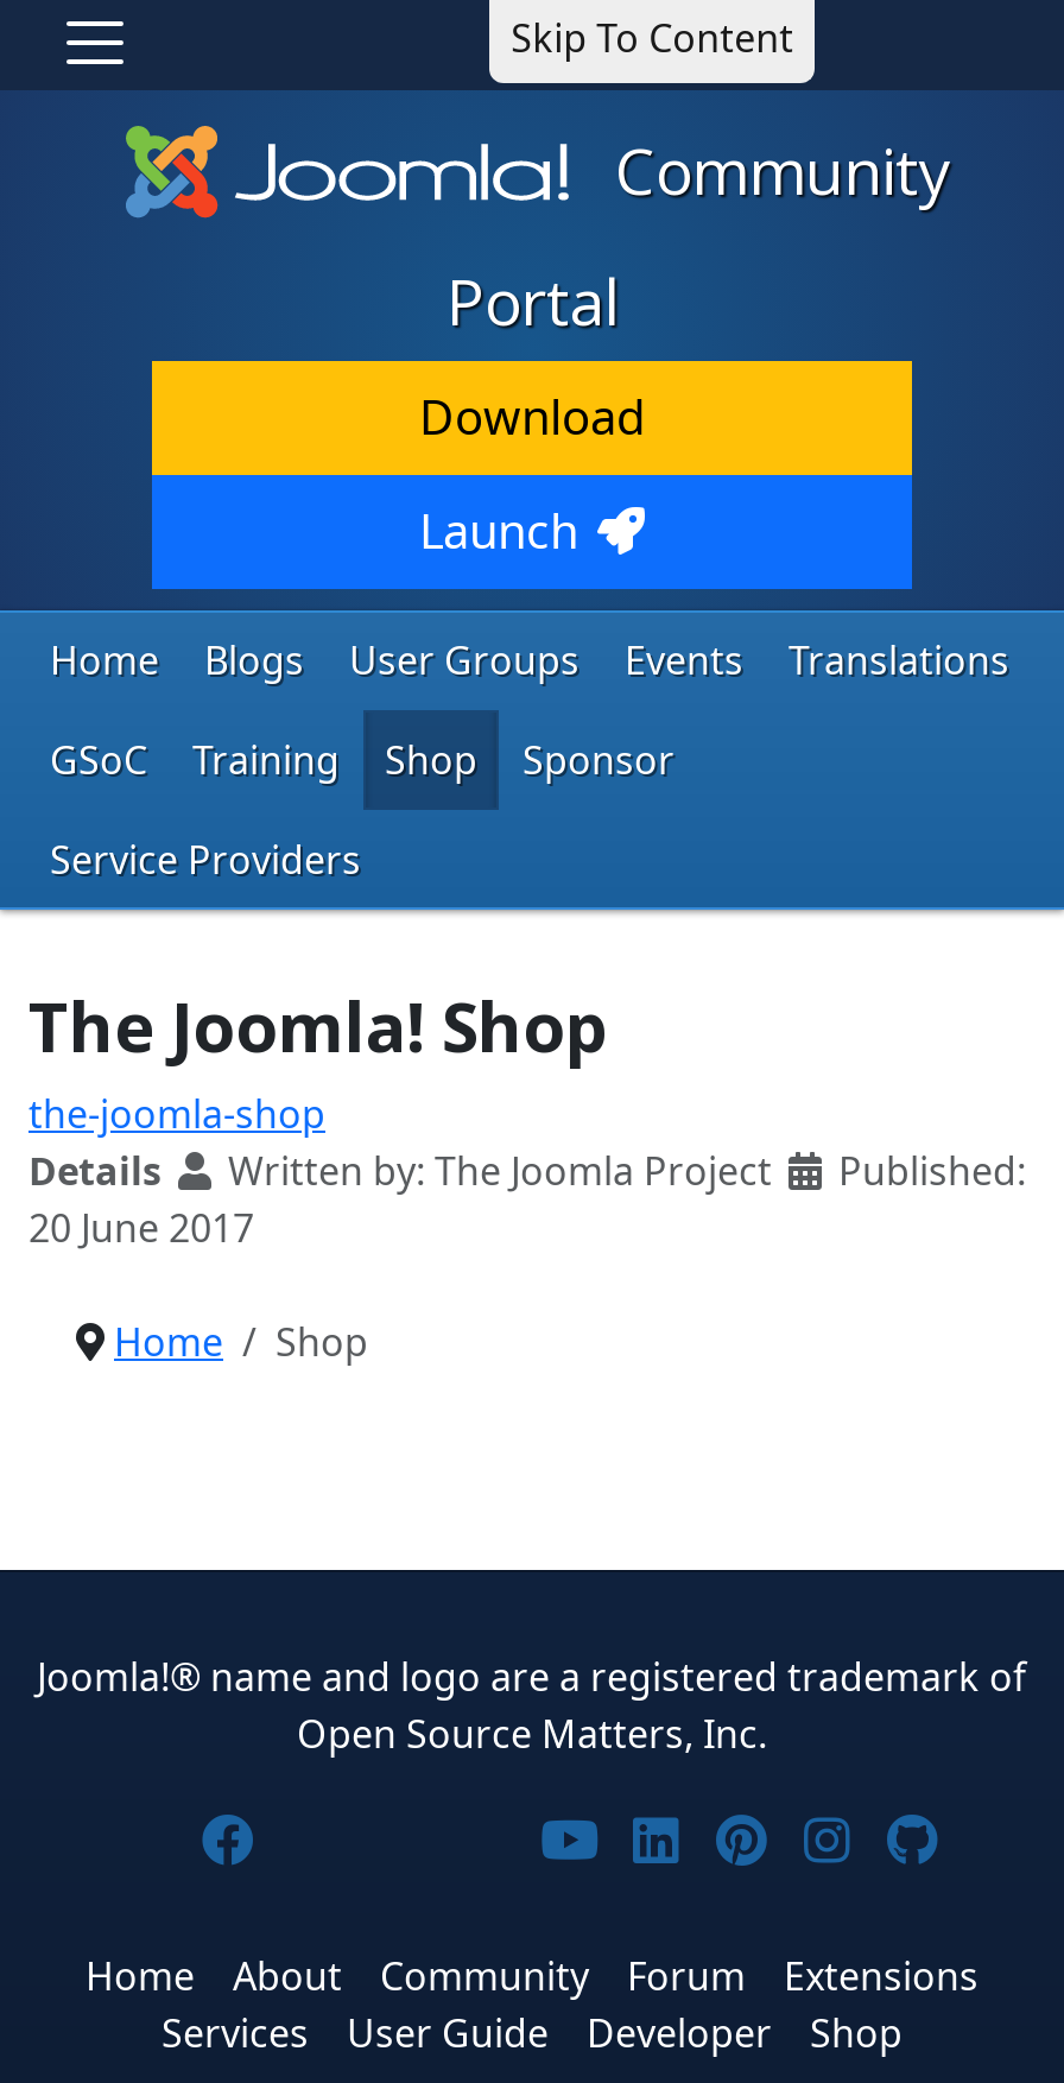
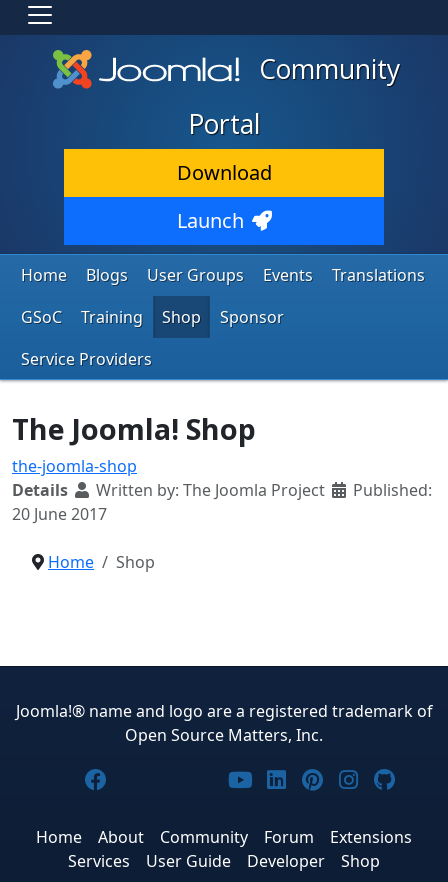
[511,12,793,64] Skip To Content -> none

